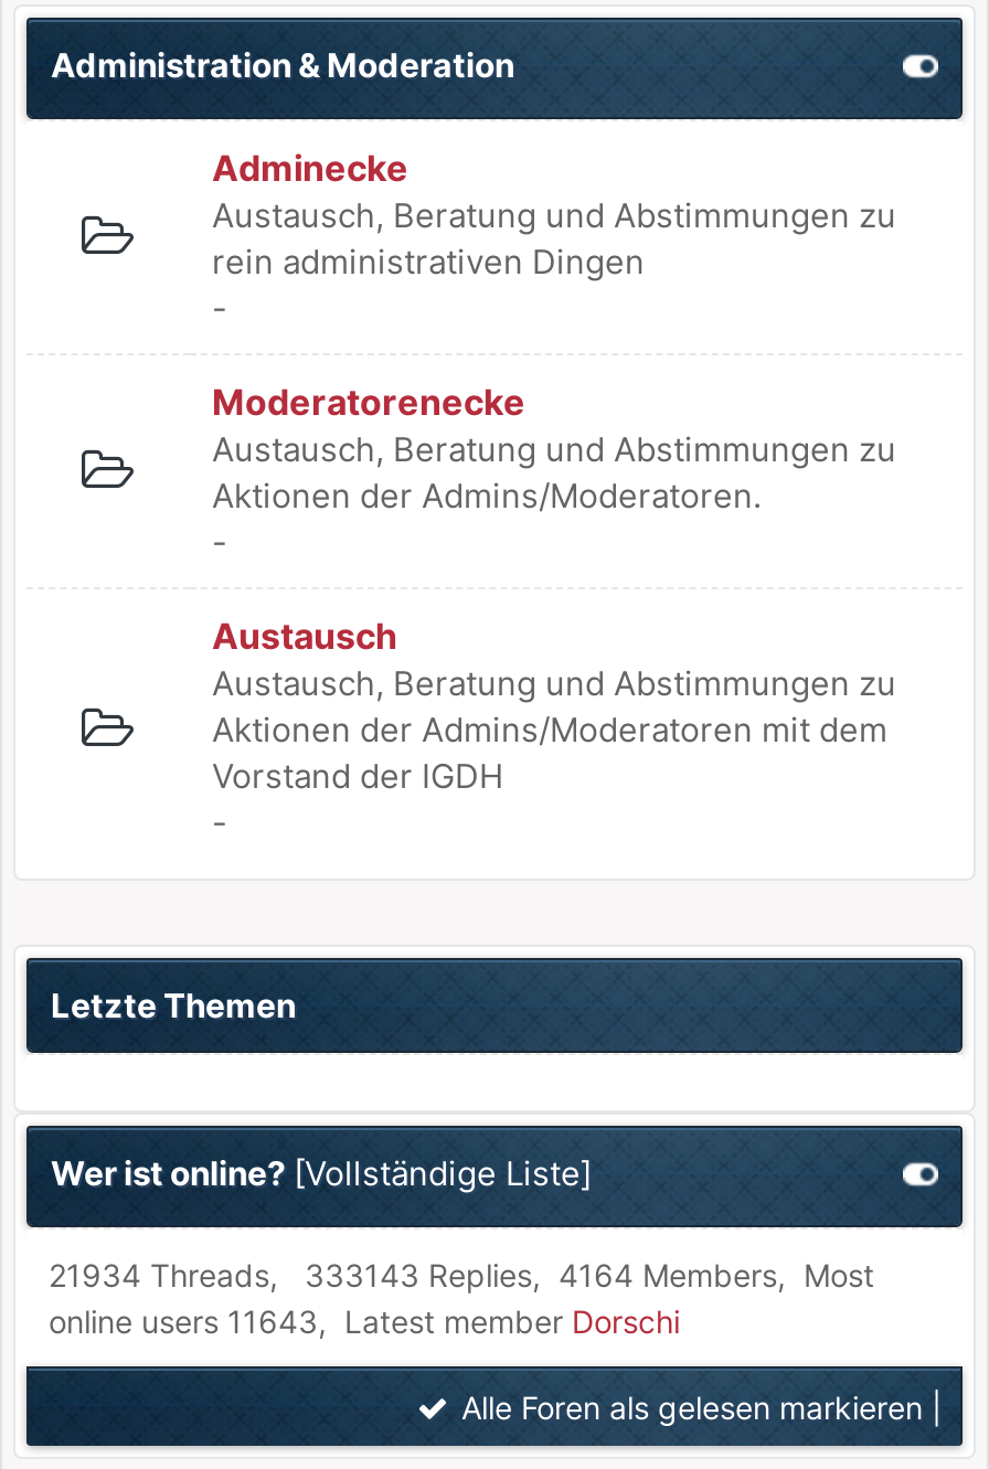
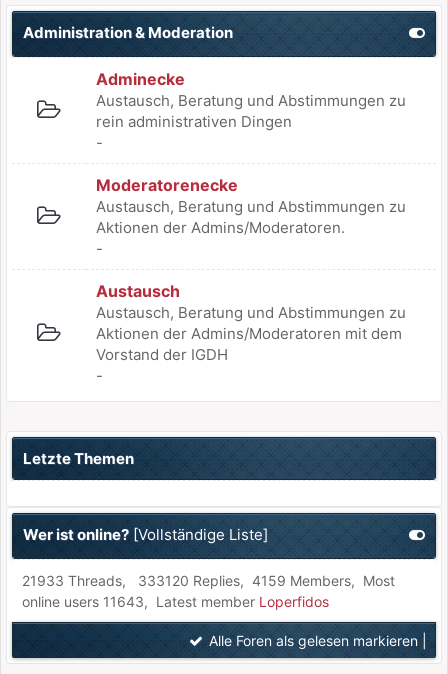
[49,1256,874,1294] 21934 Threads, 333143 Replies, 4164 Members, Most -> [22,572,395,589] 21933 Threads, 333120 Replies, 4159 Members, Most
[49,1302,680,1340] online users 11643, Latest member Dorschi -> [22,593,329,610] online users 11643, Latest member Loperfidos

